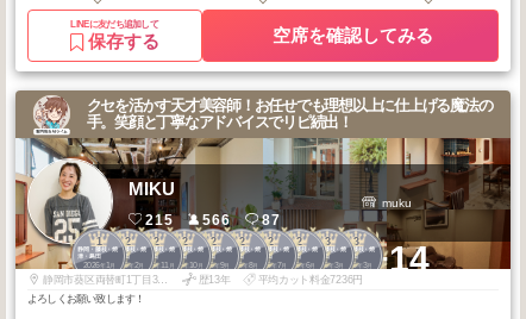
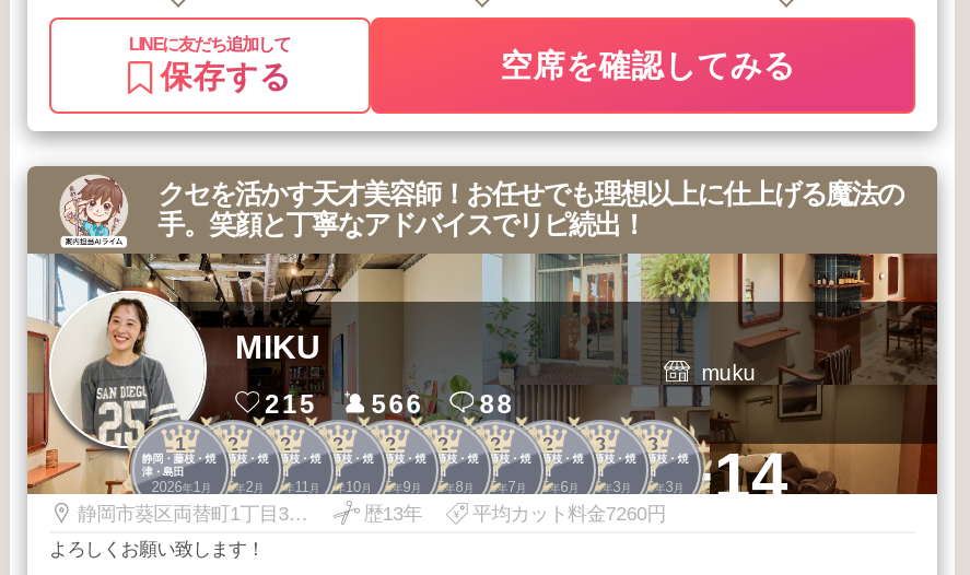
[145,212,280,228] 215 566 87 -> [265,389,514,420] 215 566 88
[258,274,363,286] 平均カット料金7236円 -> [472,503,666,524] 平均カット料金7260円

